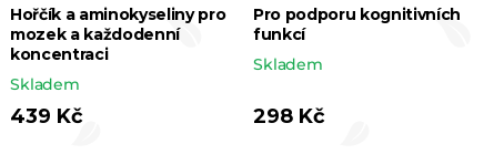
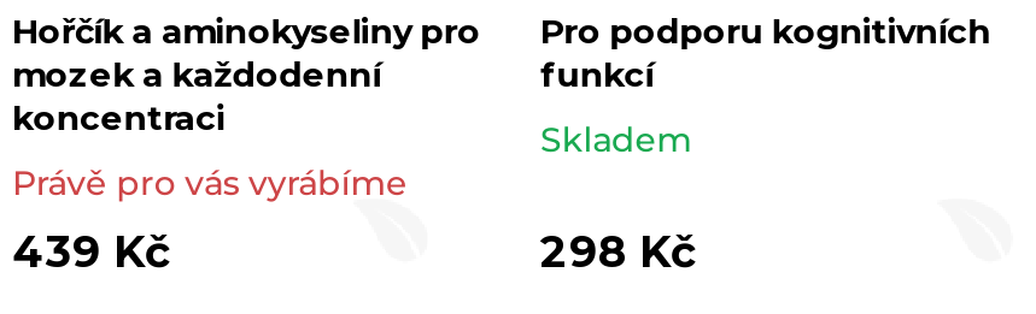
[10,75,80,95] Skladem -> [12,162,407,205] Právě pro vás vyrábíme

